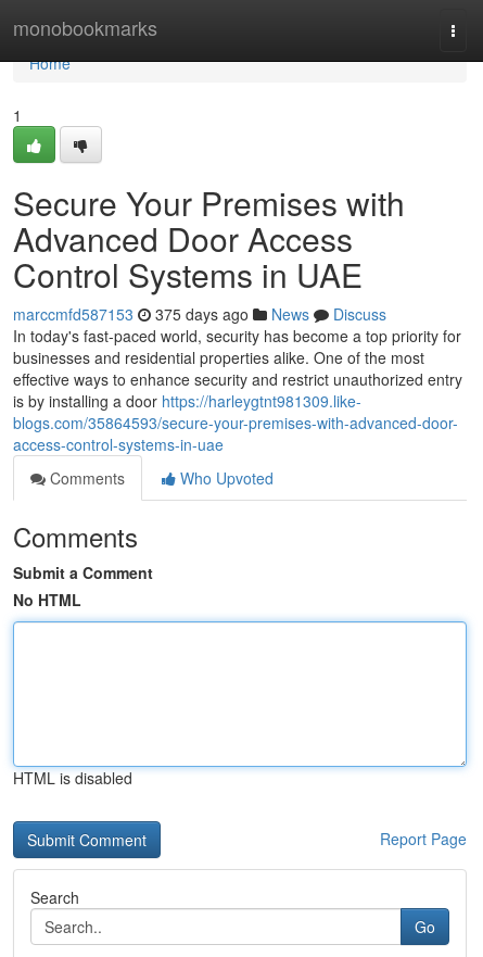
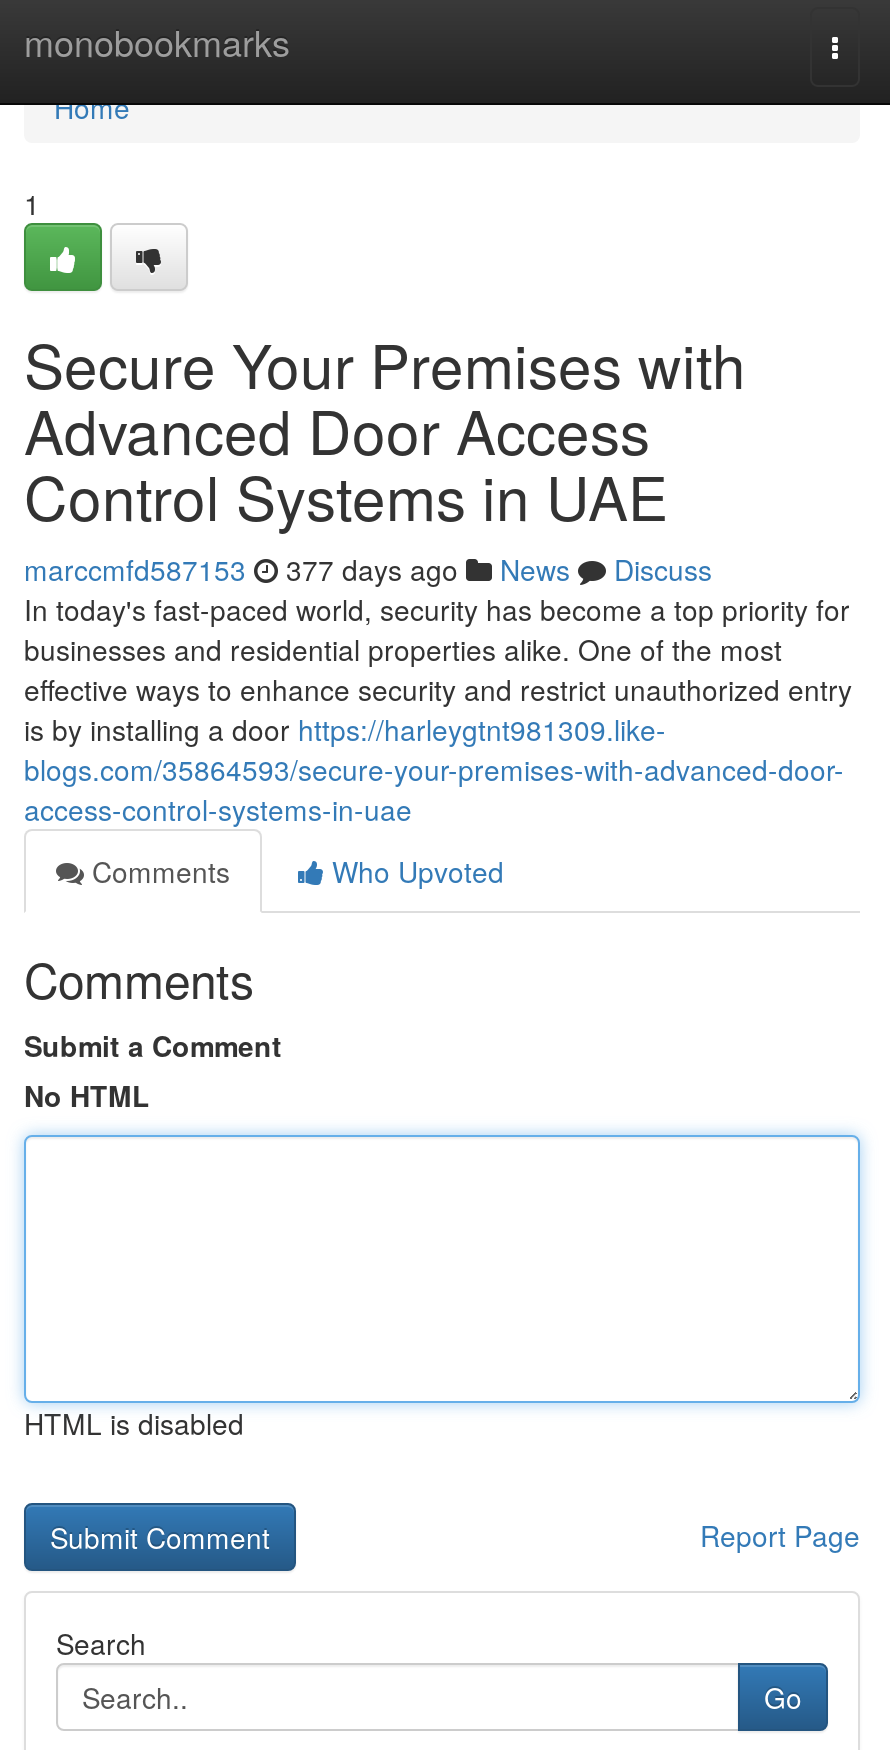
[13,303,386,325] marccmfd587153 375 days ago News Discuss -> [24,549,712,589] marccmfd587153 377 days ago News Discuss

